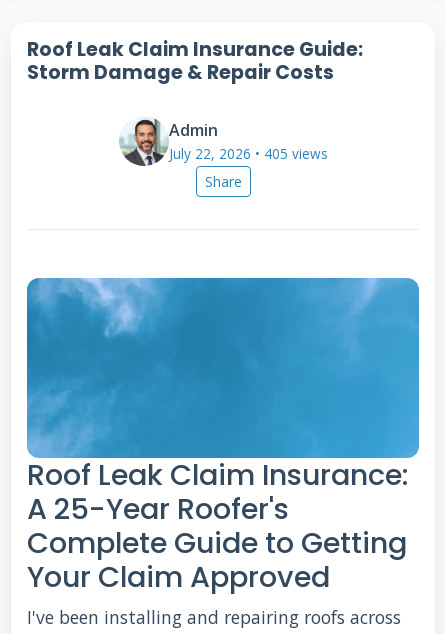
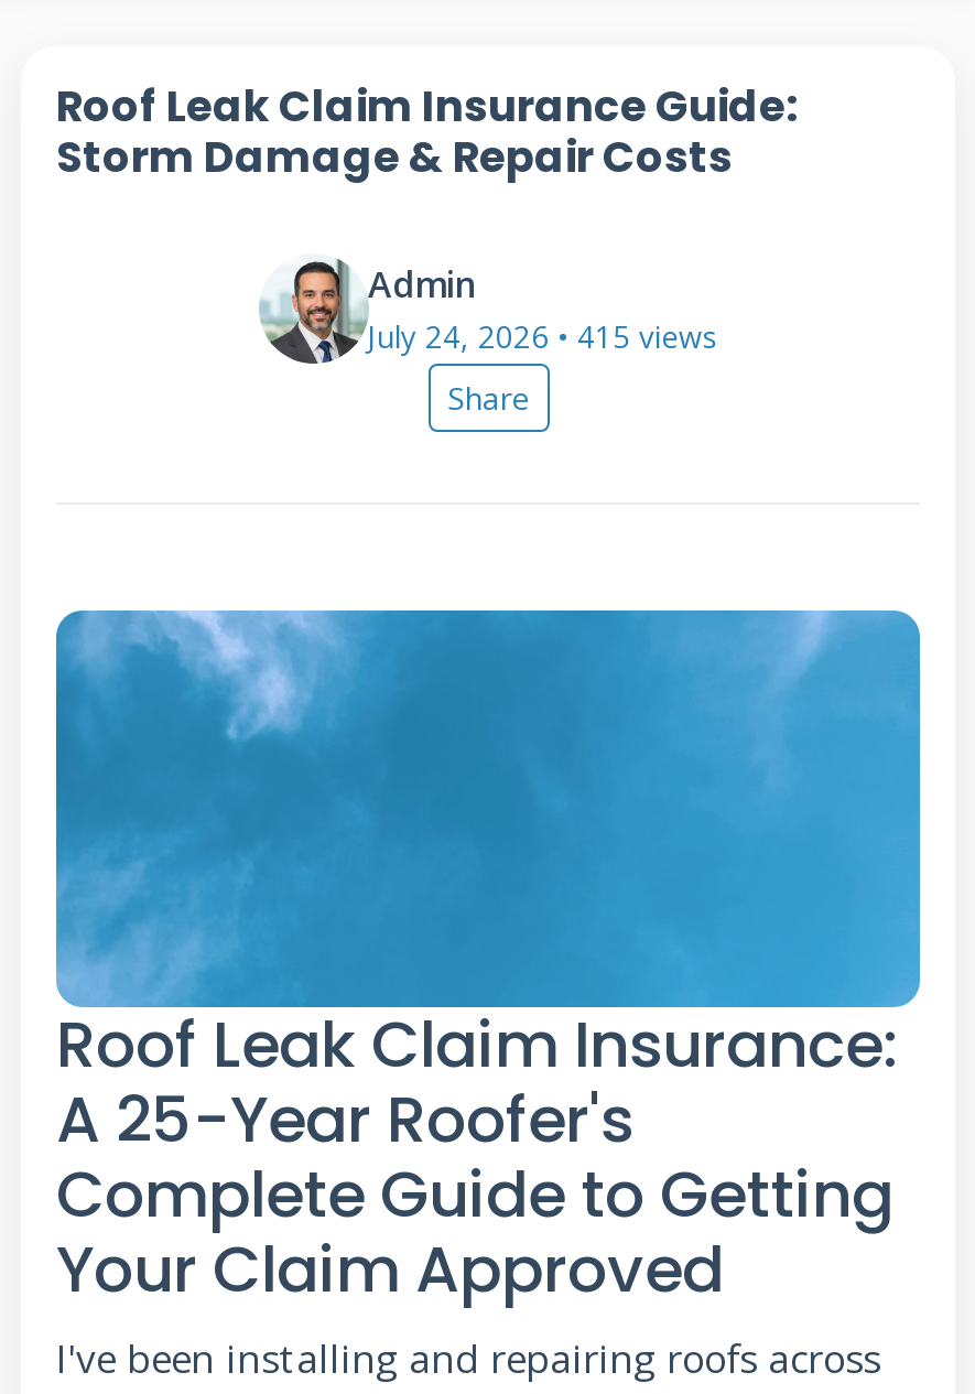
[168,144,327,163] July 22, 2026 • 405 views -> [368,315,718,357] July 24, 2026 • 415 views

